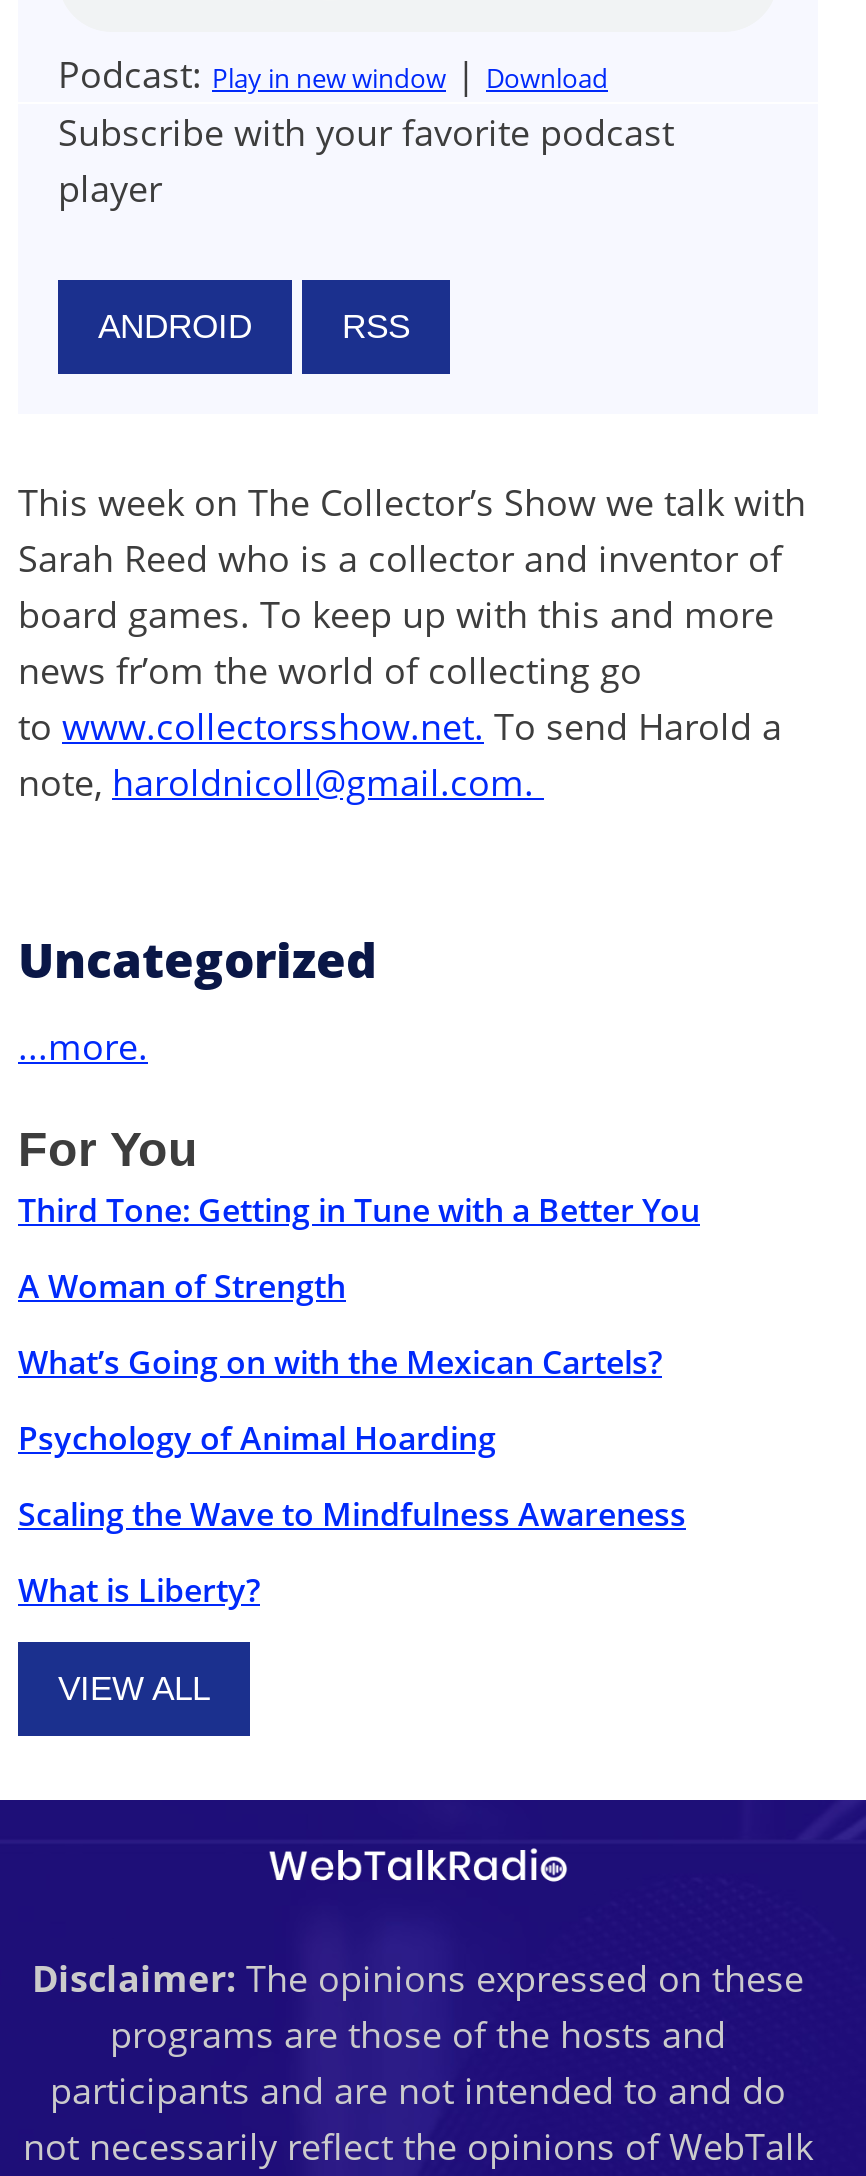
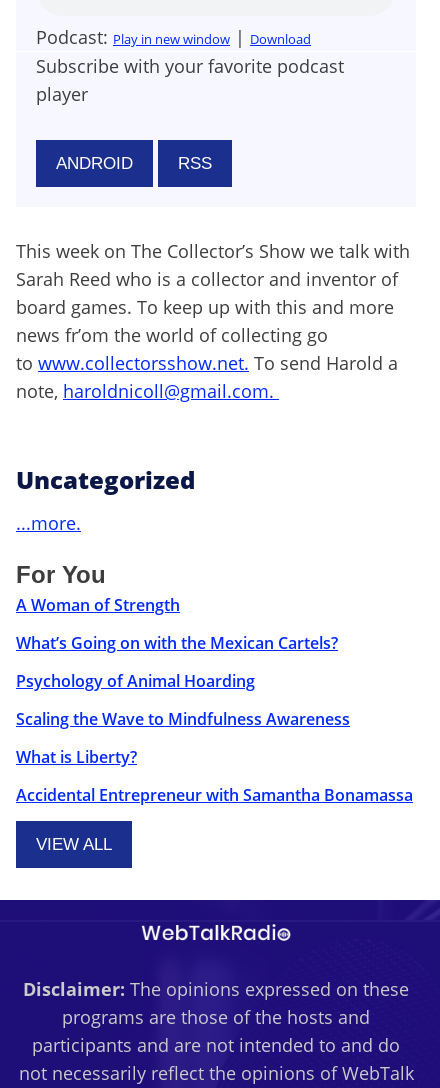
[18,1188,700,1232] Third Tone: Getting in Tune with a Better You -> none
moved [18,1264,686,1612] -> [16,594,350,768]: A Woman of Strength | What’s Going on with the Mexican Cartels? | Psychology of Animal Hoarding | Scaling the Wave to Mindfulness Awareness | What is Liberty?
none -> [16,784,413,806] Accidental Entrepreneur with Samantha Bonamassa

